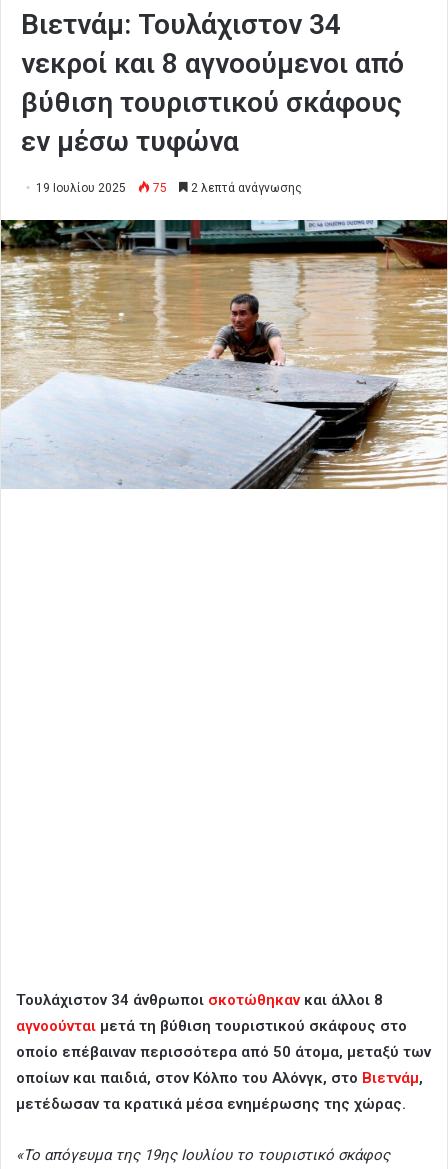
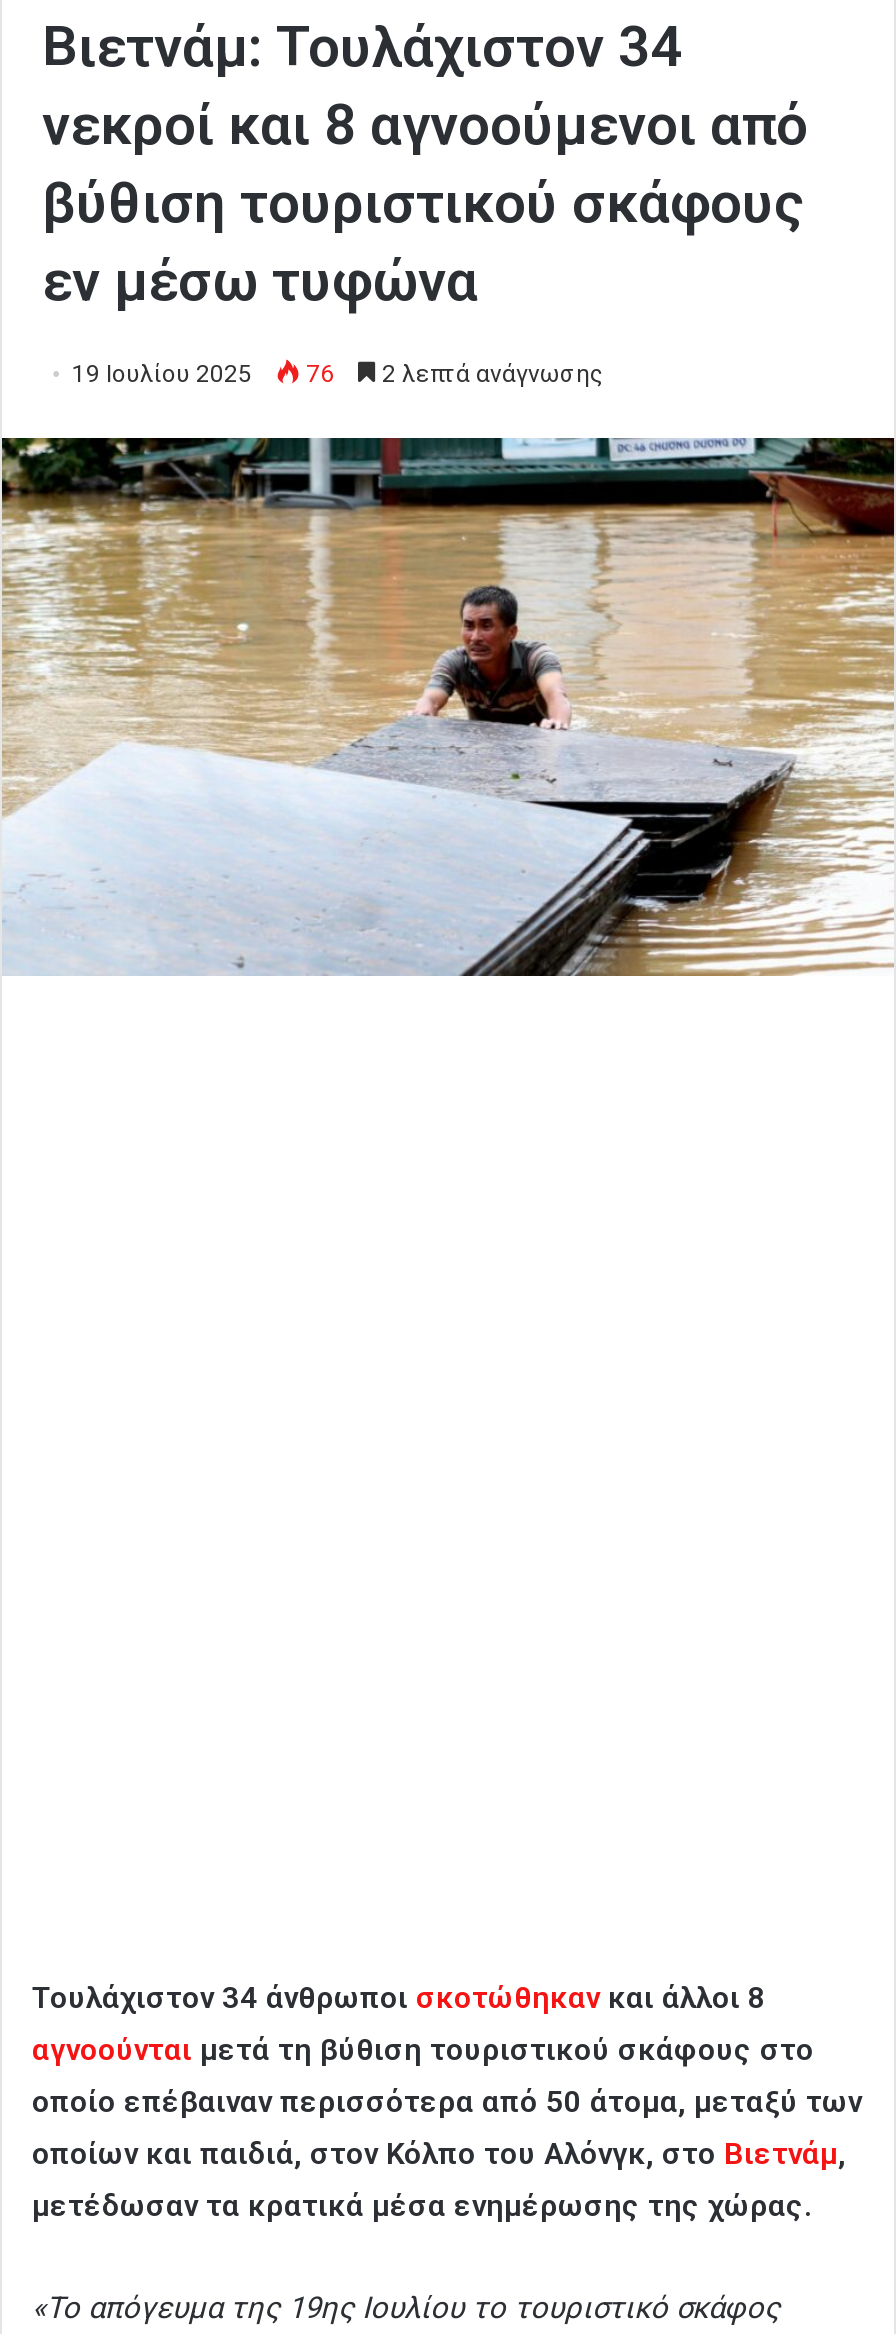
[36,181,302,195] 19 Ιουλίου 2025 75 2 λεπτά ανάγνωσης -> [72,360,604,388] 19 Ιουλίου 2025 76 2 λεπτά ανάγνωσης

